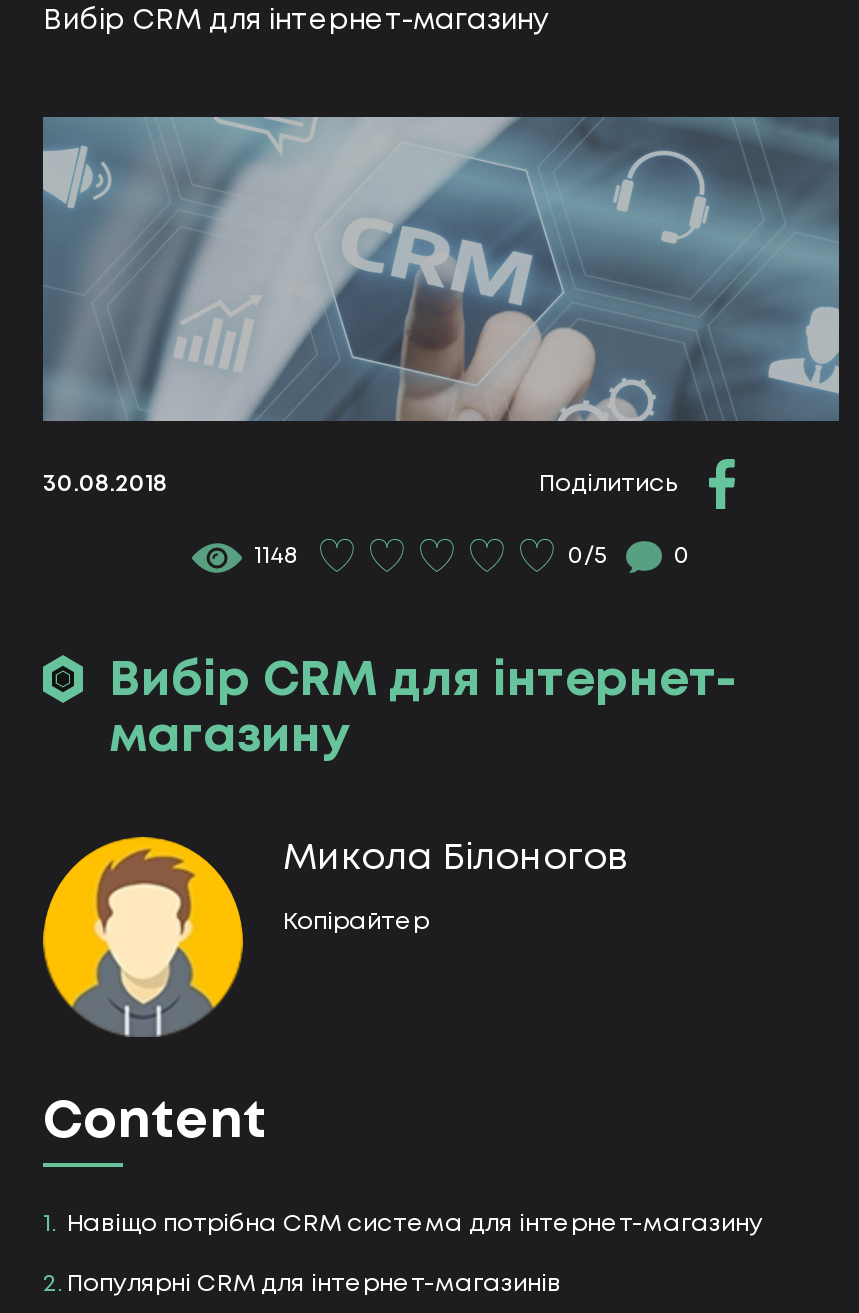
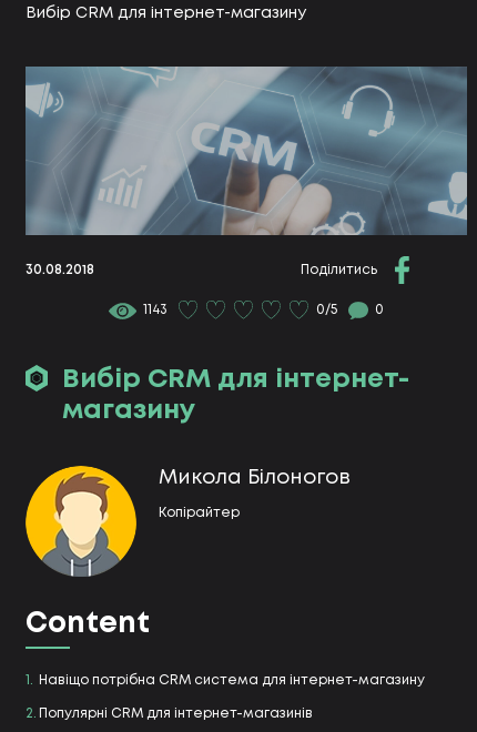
[254,544,300,566] 1148 -> [143,304,168,316] 1143

